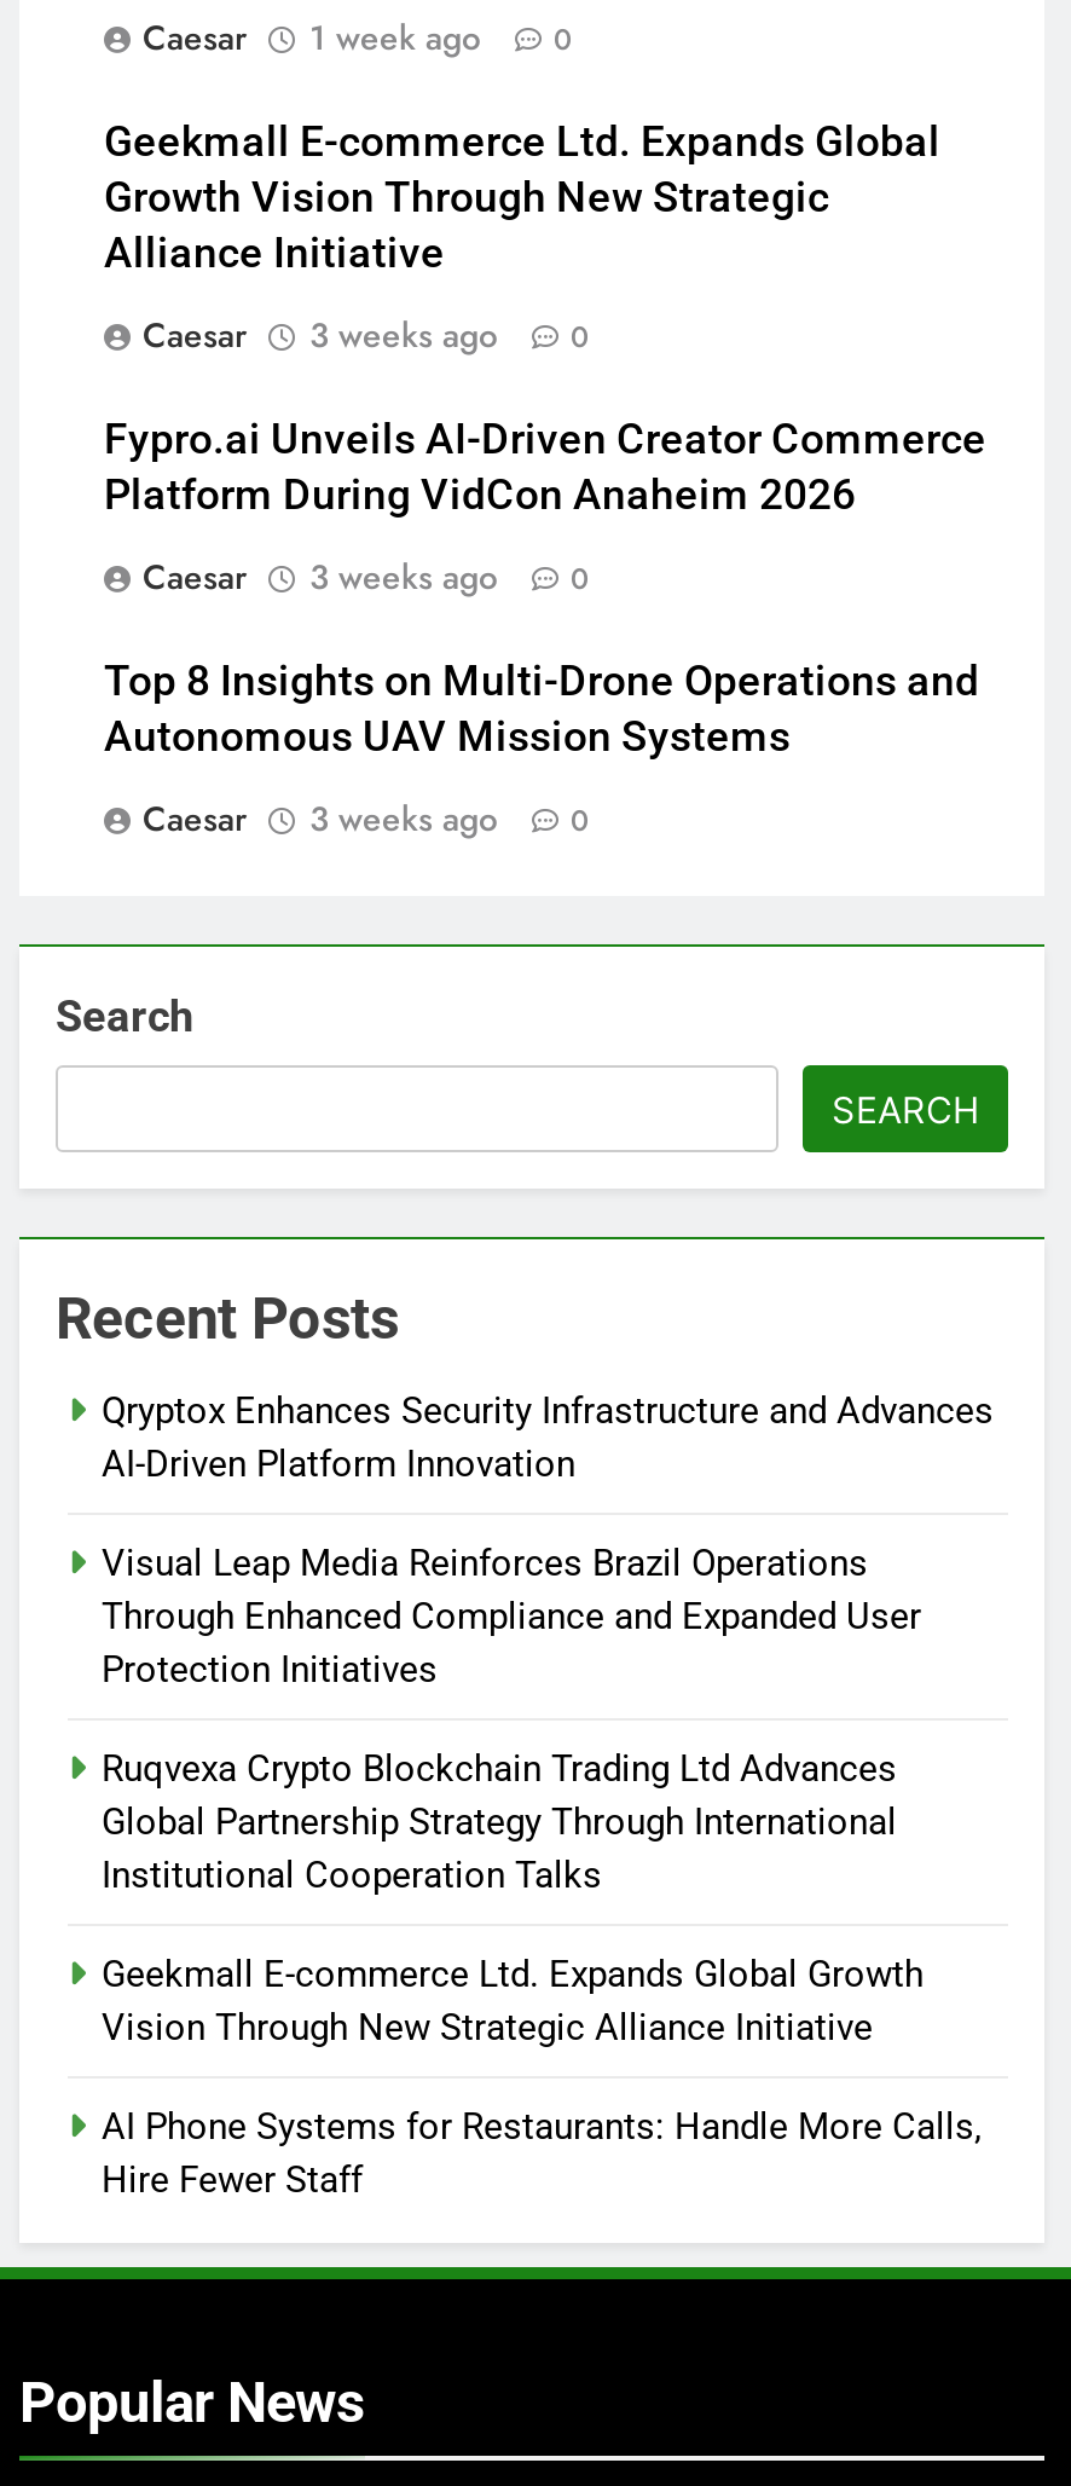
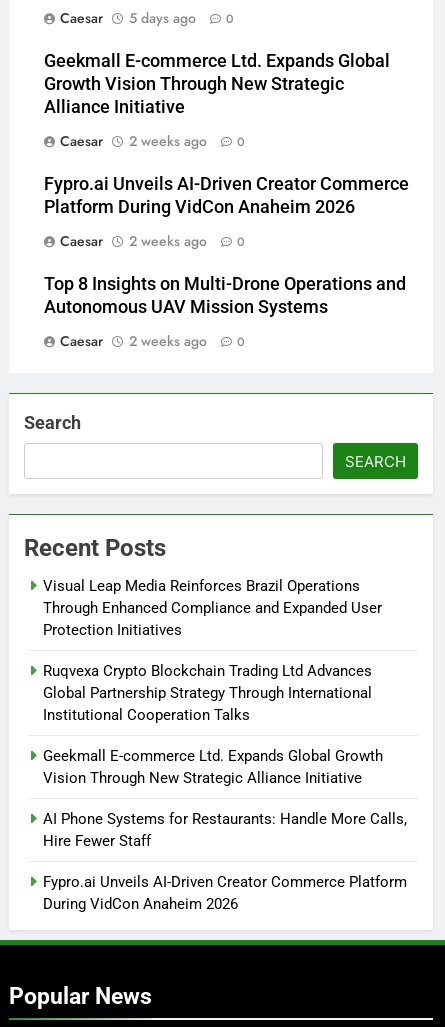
[143,14,573,62] Caesar 1 week ago 0 -> [60,8,234,28] Caesar 5 days ago 0
[143,311,590,360] Caesar 3 weeks ago 0 -> [60,131,245,151] Caesar 2 weeks ago 0
[143,553,590,602] Caesar 3 weeks ago 0 -> [60,231,245,251] Caesar 2 weeks ago 0
[143,795,590,843] Caesar 3 weeks ago 0 -> [60,331,245,351] Caesar 2 weeks ago 0
[102,1390,994,1487] Qryptox Enhances Security Infrastructure and Advances | AI-Driven Platform Innovation -> none
moved [102,1542,982,2203] -> [43,577,407,850]: Visual Leap Media Reinforces Brazil Operations | Through Enhanced Compliance and Expanded User | Protection Initiatives | ... | AI Phone Systems for Restaurants: Handle More Calls, | Hire Fewer Staff
none -> [43,873,407,913] Fypro.ai Unveils AI-Driven Creator Commerce Platform | During VidCon Anaheim 2026

